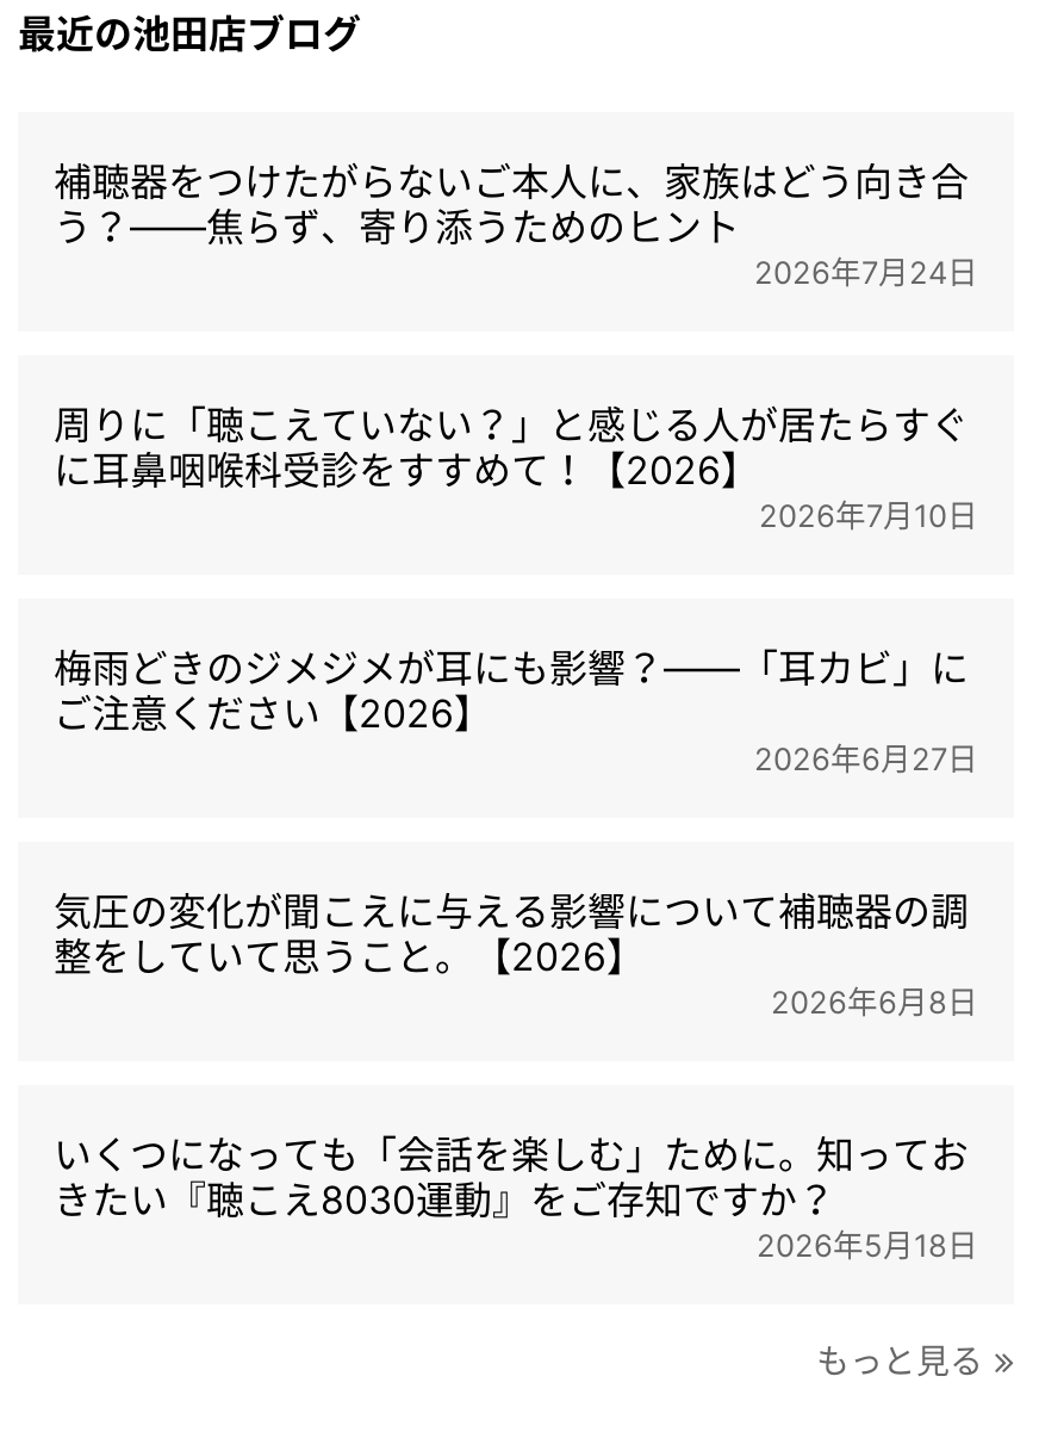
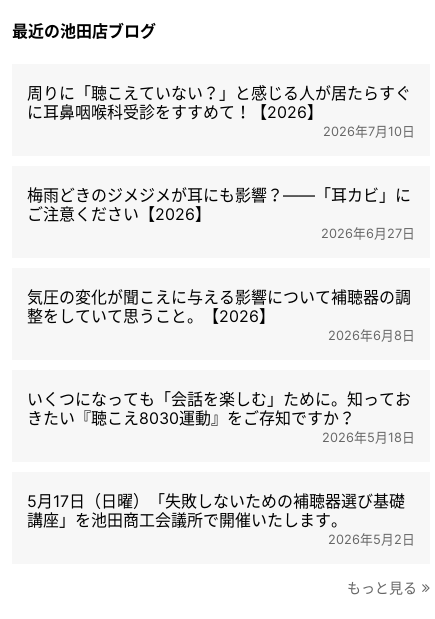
[54,158,978,292] 補聴器をつけたがらないご本人に、家族はどう向き合 | う？――焦らず、寄り添うためのヒント | 2026年7月24日 -> none
moved [54,401,978,1265] -> [27,83,415,445]: 周りに「聴こえていない？」と感じる人が居たらすぐ | に耳鼻咽喉科受診をすすめて！【2026】 | 2026年7月10日 | ... | きたい『聴こえ8030運動』をご存知ですか？ | 2026年5月18日
none -> [27,491,415,547] 5月17日（日曜）「失敗しないための補聴器選び基礎 | 講座」を池田商工会議所で開催いたします。 | 2026年5月2日

